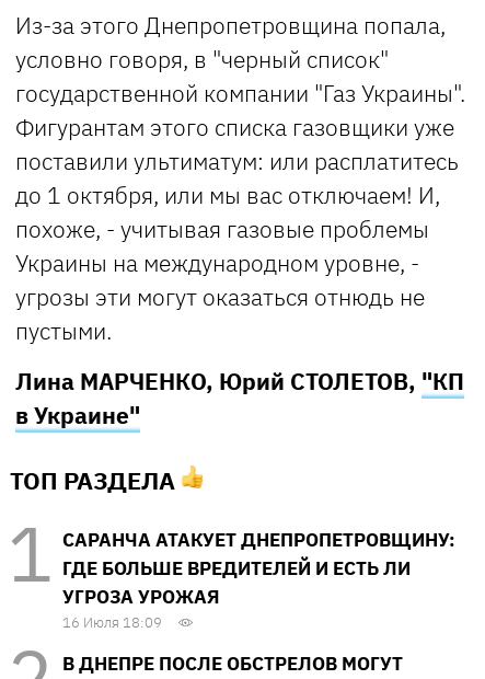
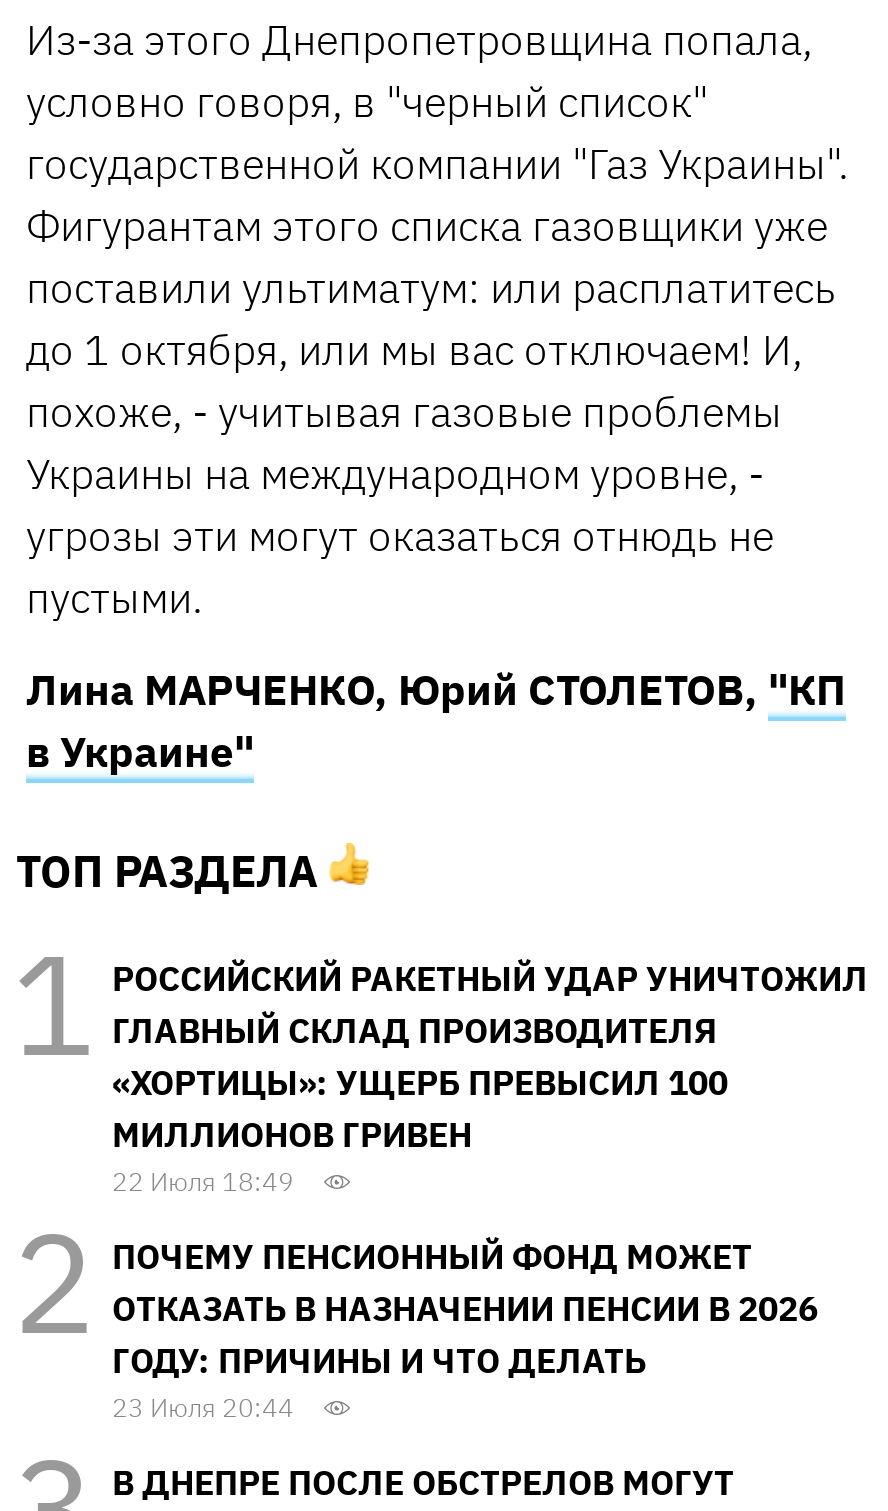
[62,528,455,632] САРАНЧА АТАКУЕТ ДНЕПРОПЕТРОВЩИНУ: | ГДЕ БОЛЬШЕ ВРЕДИТЕЛЕЙ И ЕСТЬ ЛИ | УГРОЗА УРОЖАЯ | 16 Июля 18:09 -> [112,957,868,1425] РОССИЙСКИЙ РАКЕТНЫЙ УДАР УНИЧТОЖИЛ | ГЛАВНЫЙ СКЛАД ПРОИЗВОДИТЕЛЯ | «ХОРТИЦЫ»: УЩЕРБ ПРЕВЫСИЛ 100 | МИЛЛИОНОВ ГРИВЕН | 22 Июля 18:49 | ПОЧЕМУ ПЕНСИОННЫЙ ФОНД МОЖЕТ | ОТКАЗАТЬ В НАЗНАЧЕНИИ ПЕНСИИ В 2026 | ГОДУ: ПРИЧИНЫ И ЧТО ДЕЛАТЬ | 23 Июля 20:44

